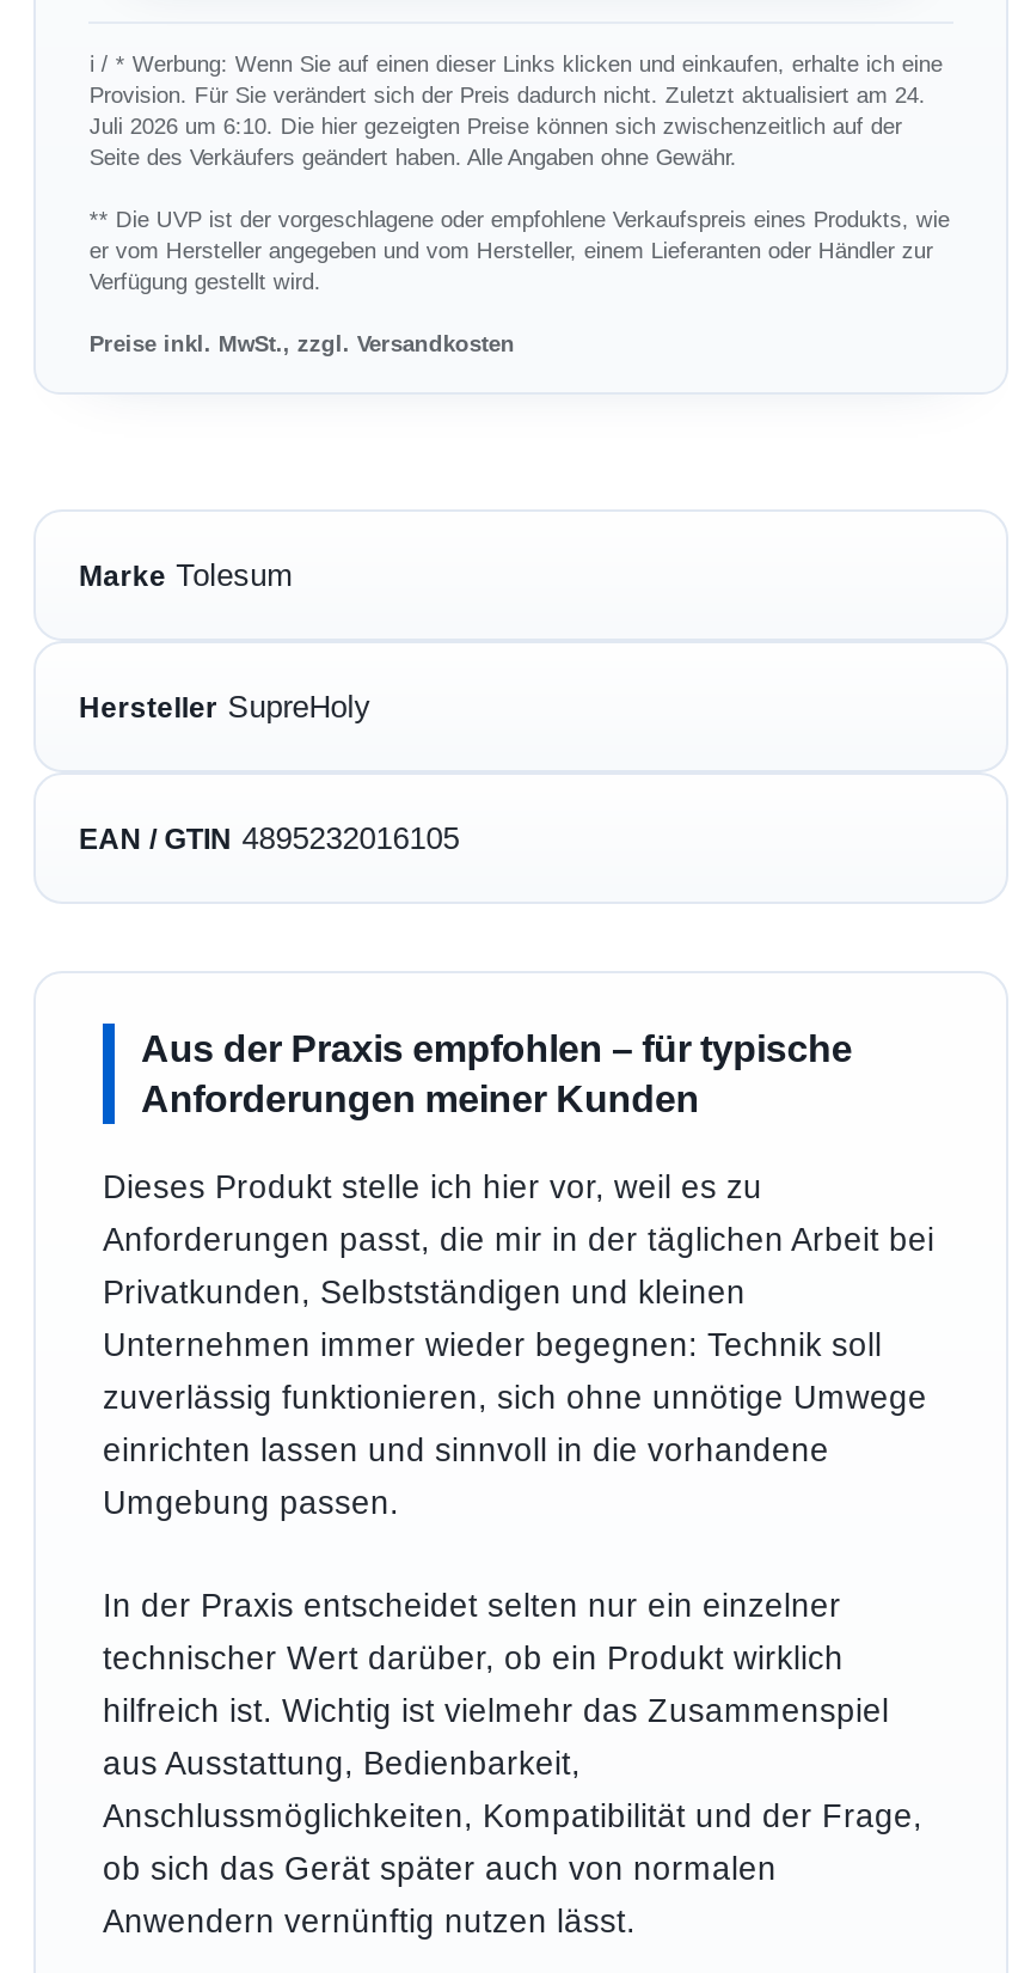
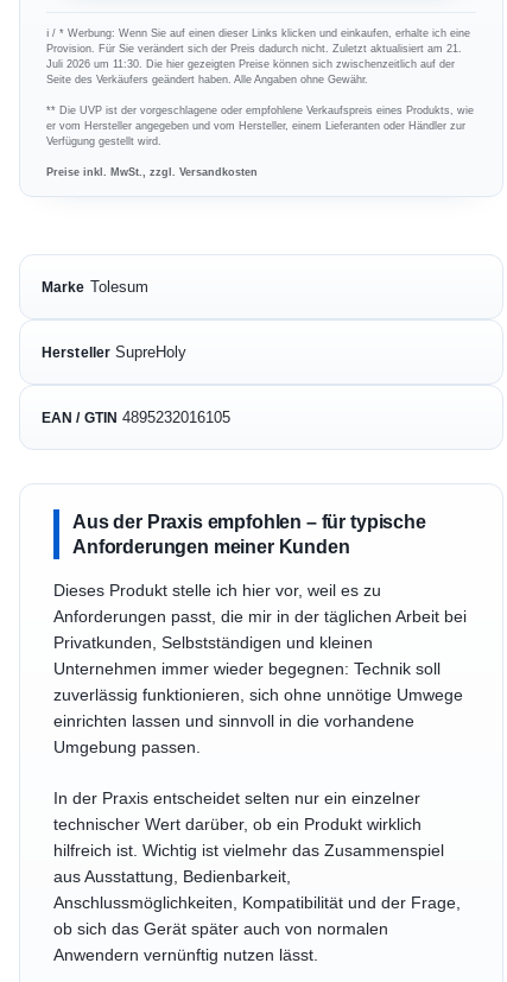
[89,80,926,107] Provision. Für Sie verändert sich der Preis dadurch nicht. Zuletzt aktualisiert am 24. -> [47,41,462,54] Provision. Für Sie verändert sich der Preis dadurch nicht. Zuletzt aktualisiert am 21.
[89,111,902,138] Juli 2026 um 6:10. Die hier gezeigten Preise können sich zwischenzeitlich auf der -> [47,57,455,70] Juli 2026 um 11:30. Die hier gezeigten Preise können sich zwischenzeitlich auf der

